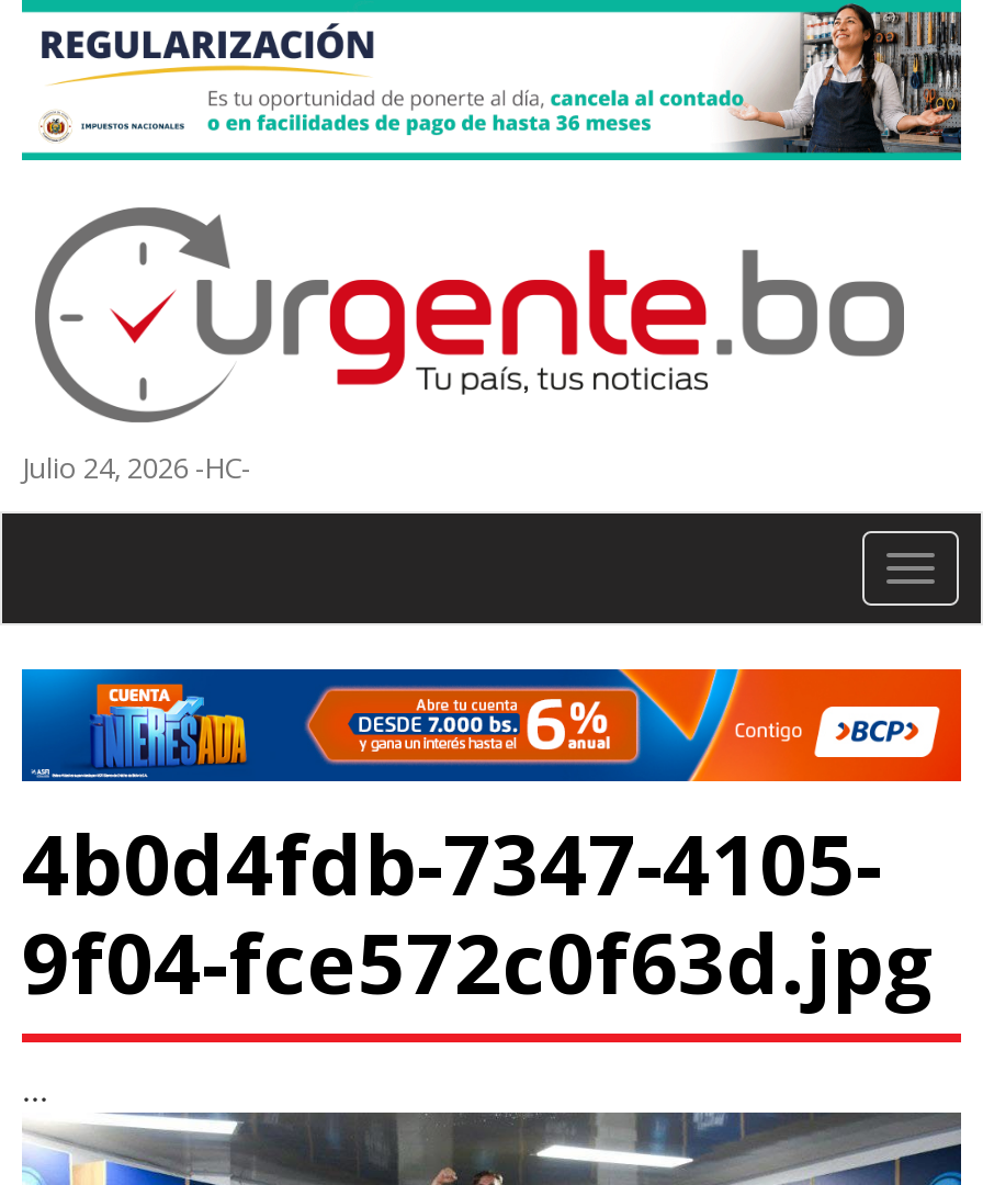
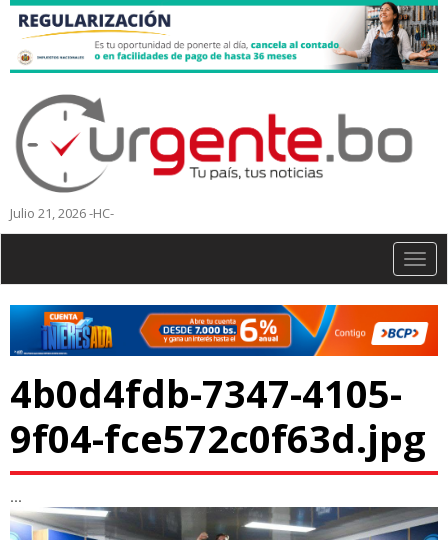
[22,448,250,487] Julio 24, 2026 -HC- -> [10,204,114,222] Julio 21, 2026 -HC-

